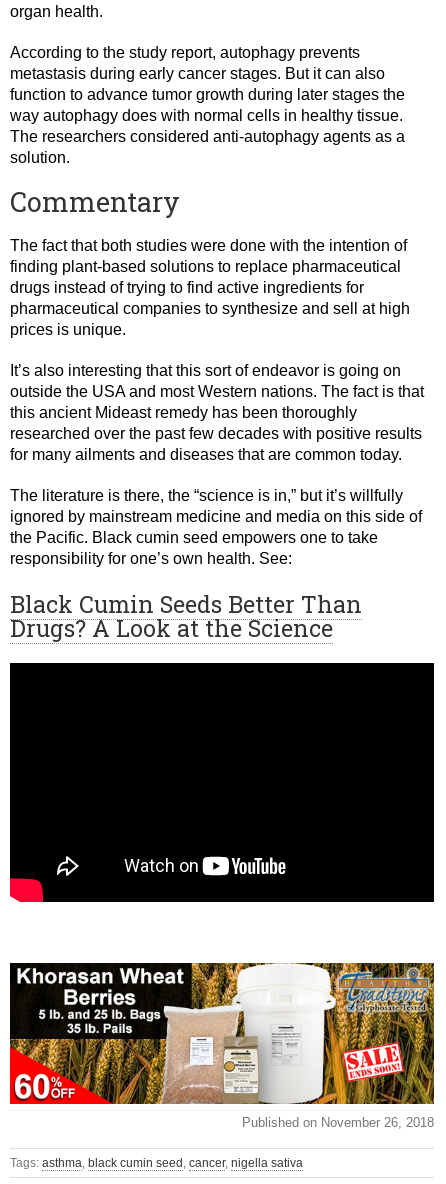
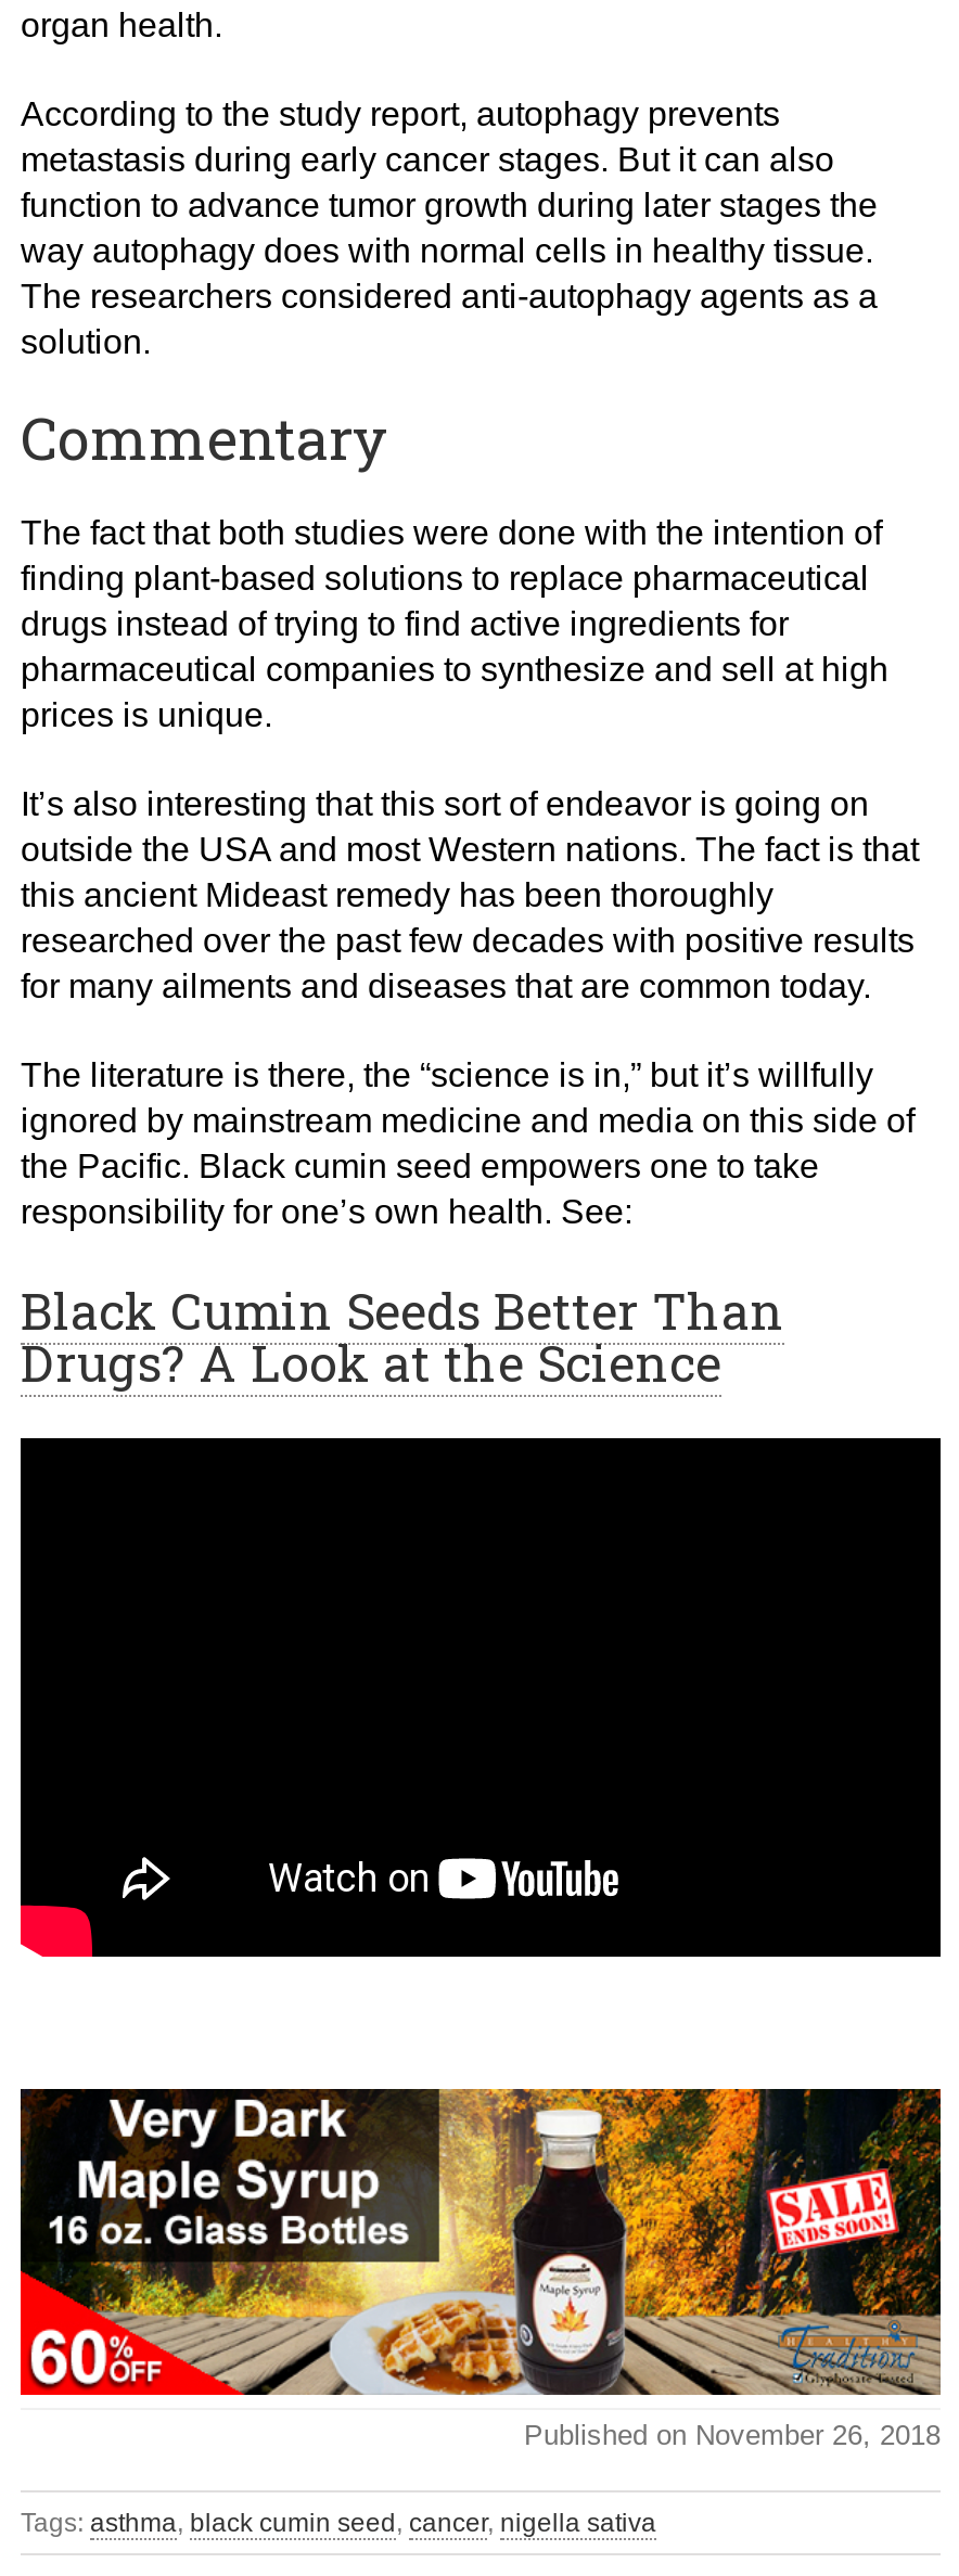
[10,962,435,1105] [image] -> [21,2087,943,2397] [image]

